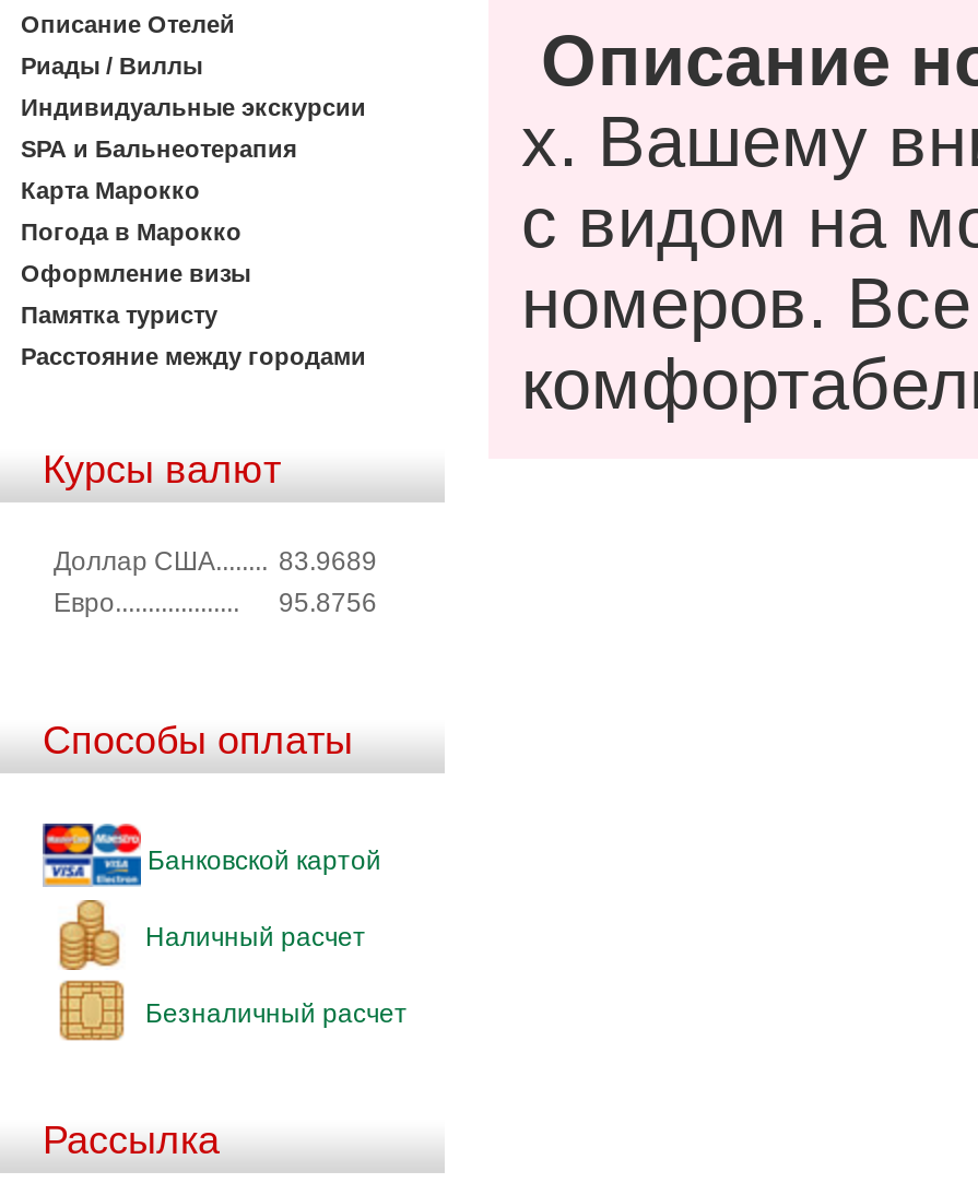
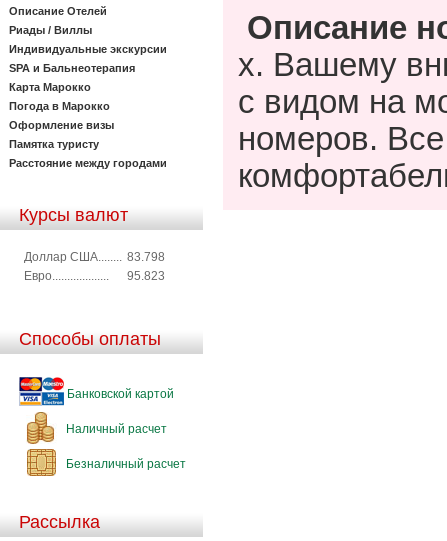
[54,546,377,577] Доллар США........ 83.9689 -> [24,250,165,264] Доллар США........ 83.798
[54,587,377,618] Евро................... 95.8756 -> [24,269,165,283] Евро................... 95.823

